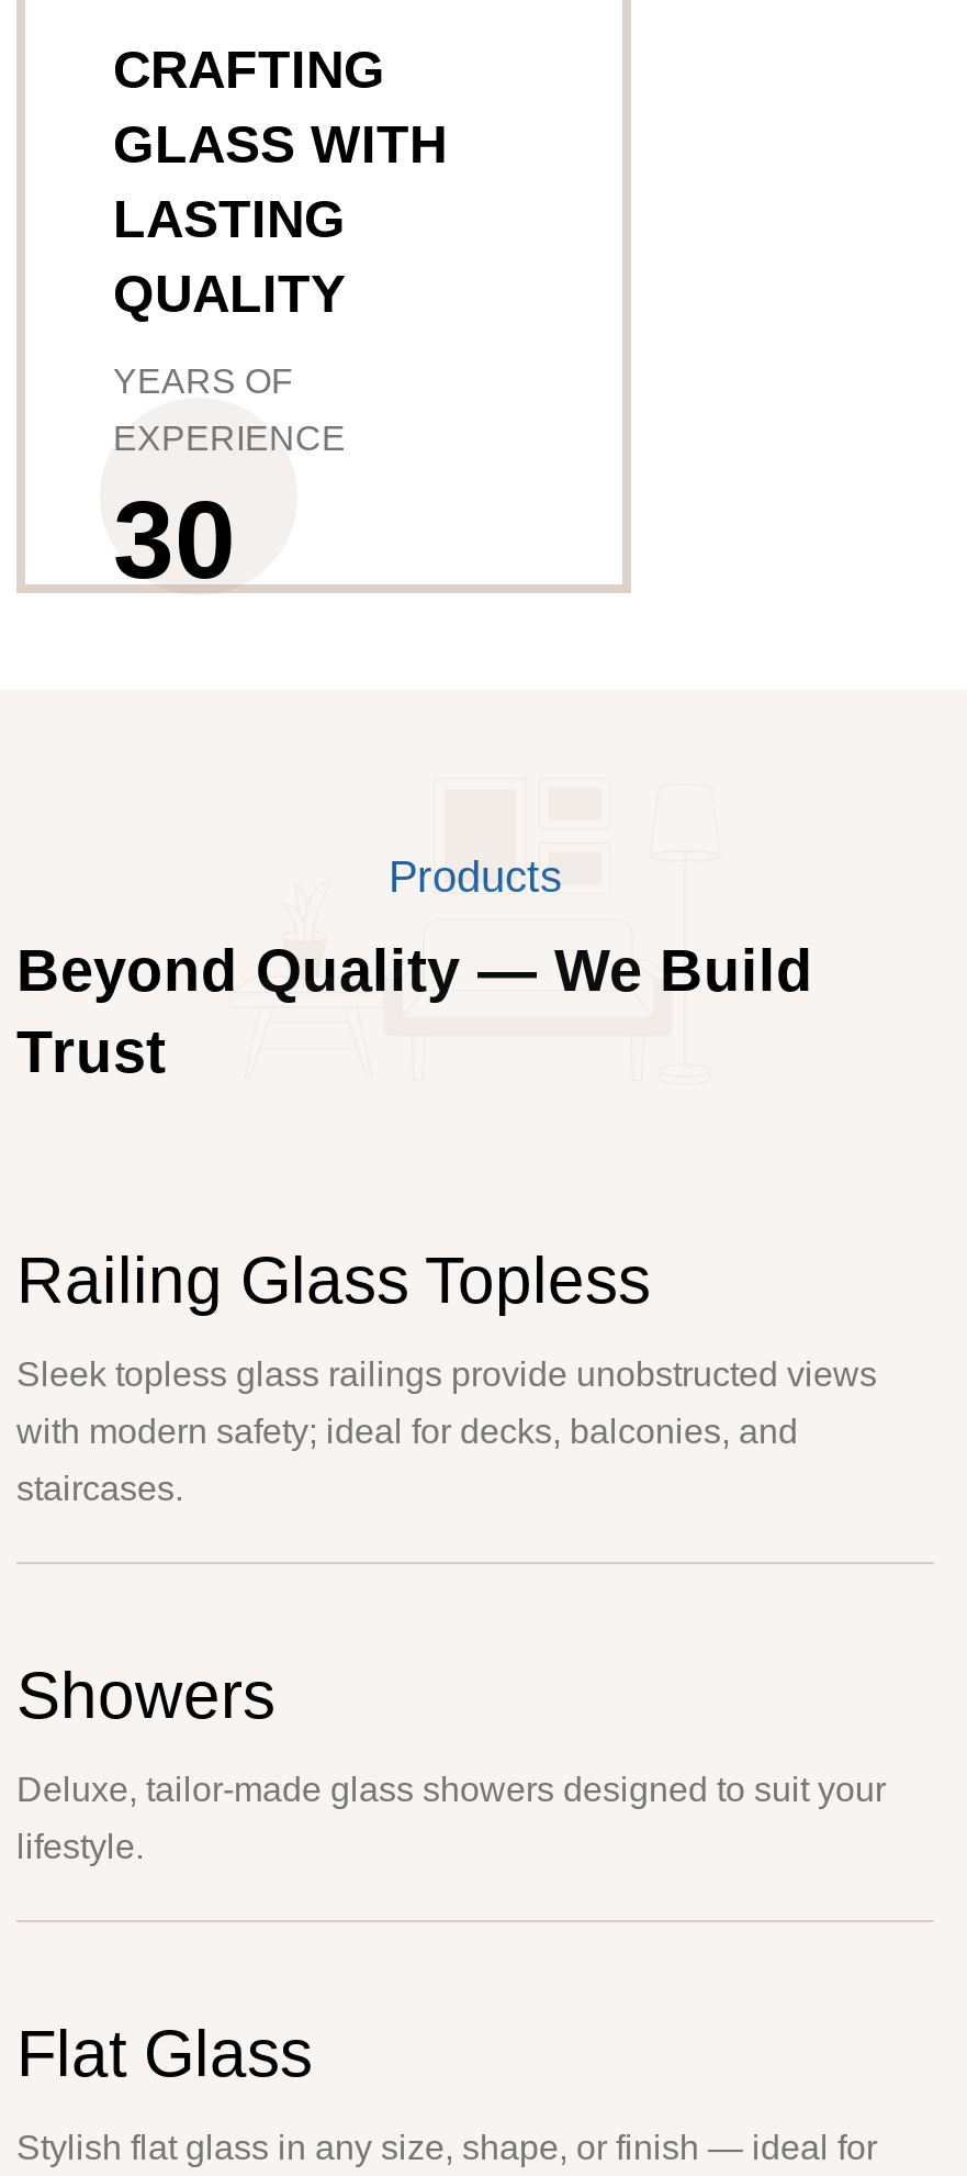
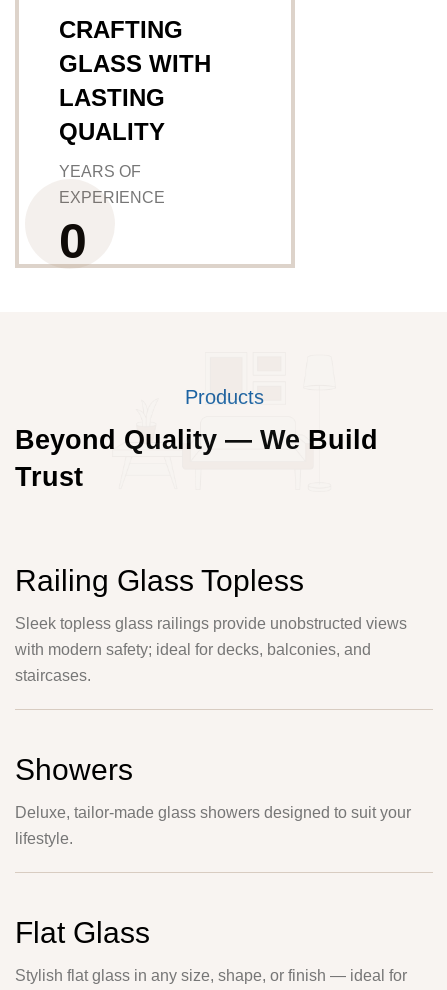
[113,478,236,601] 30 -> [59,213,87,269] 0

